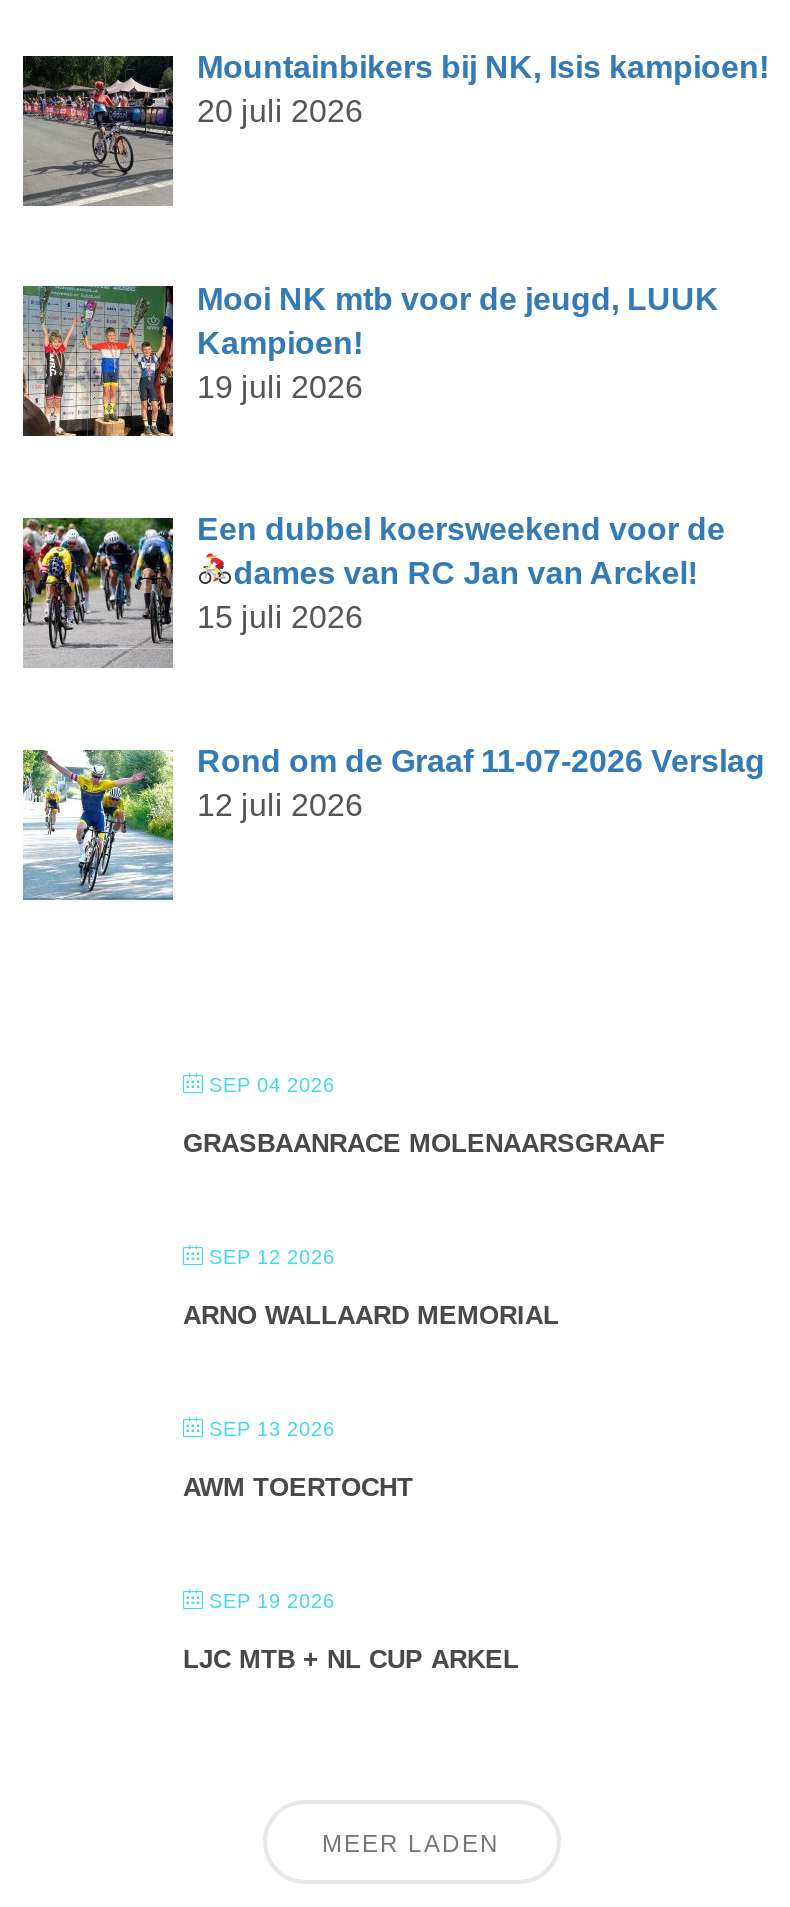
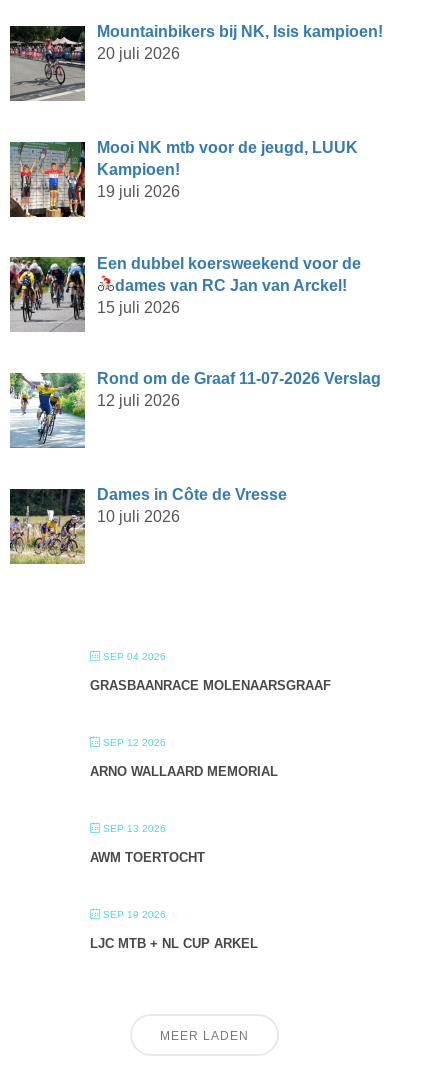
none -> [9,486,287,565] [image] | Dames in Côte de Vresse | 10 juli 2026

